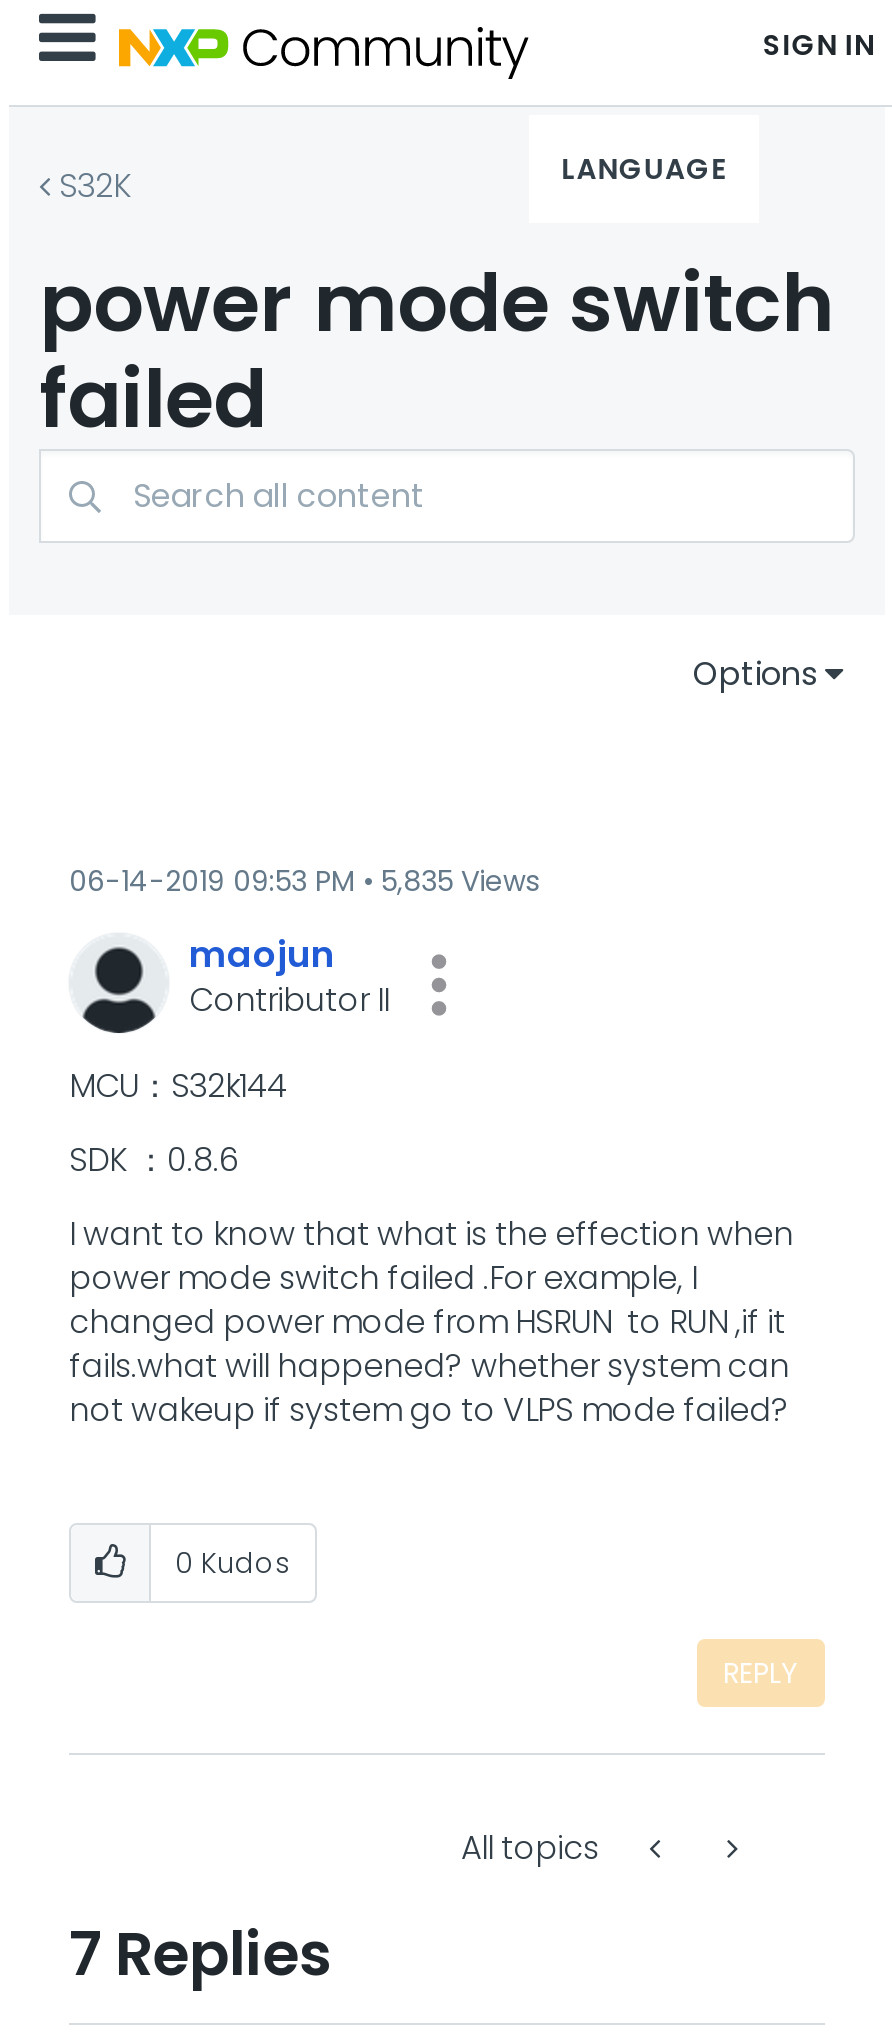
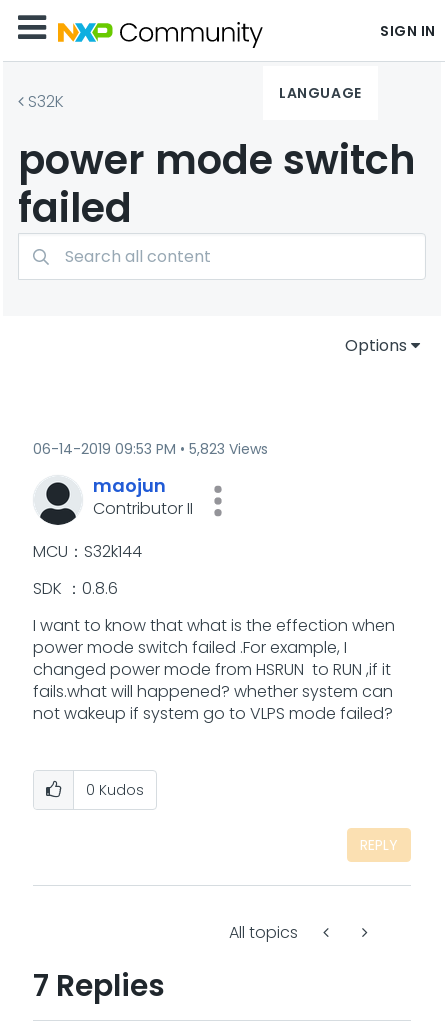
[69,861,539,901] 06-14-2019 09:53 PM 5,835 Views -> [33,439,268,459] 06-14-2019 09:53 PM 5,823 Views

